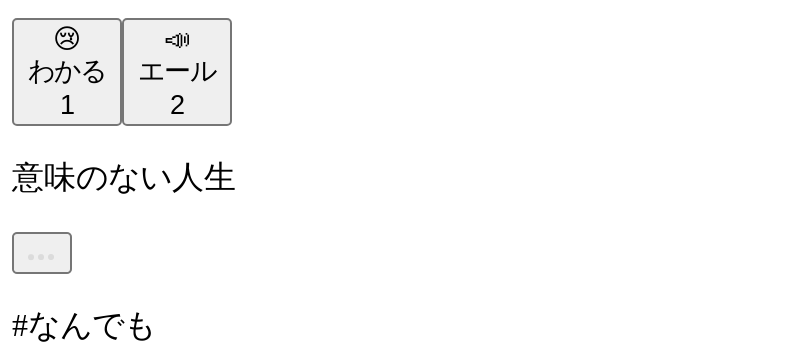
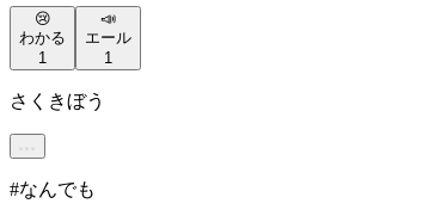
[170,91,184,121] 2 -> [104,49,112,67] 1
[12,161,236,195] 意味のない人生 -> [10,91,105,111] さくきぼう

